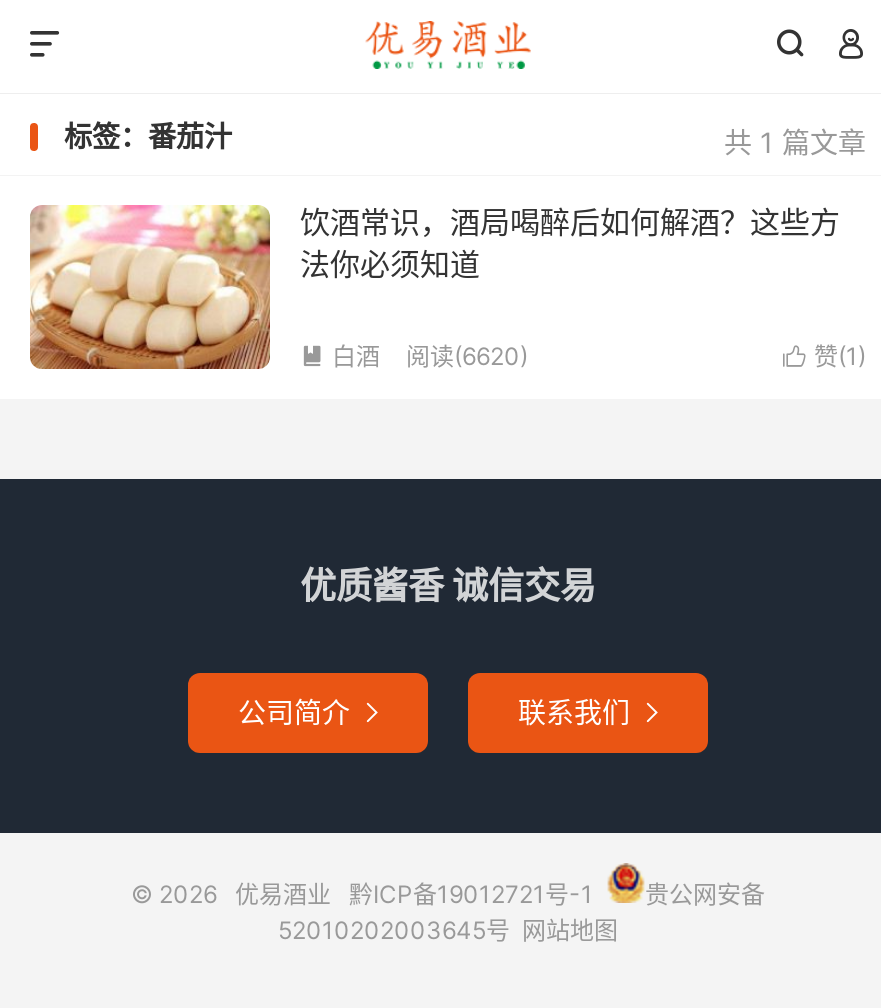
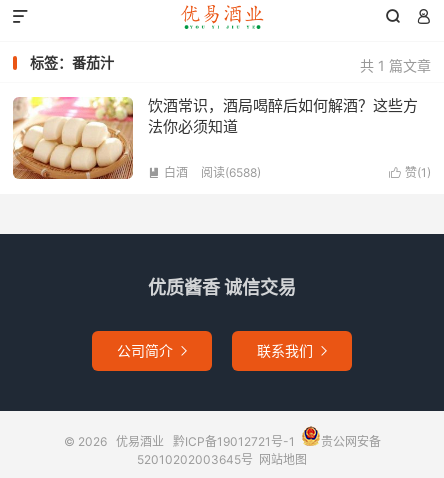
[406,341,528,371] 阅读(6620) -> [201,165,261,180] 阅读(6588)

